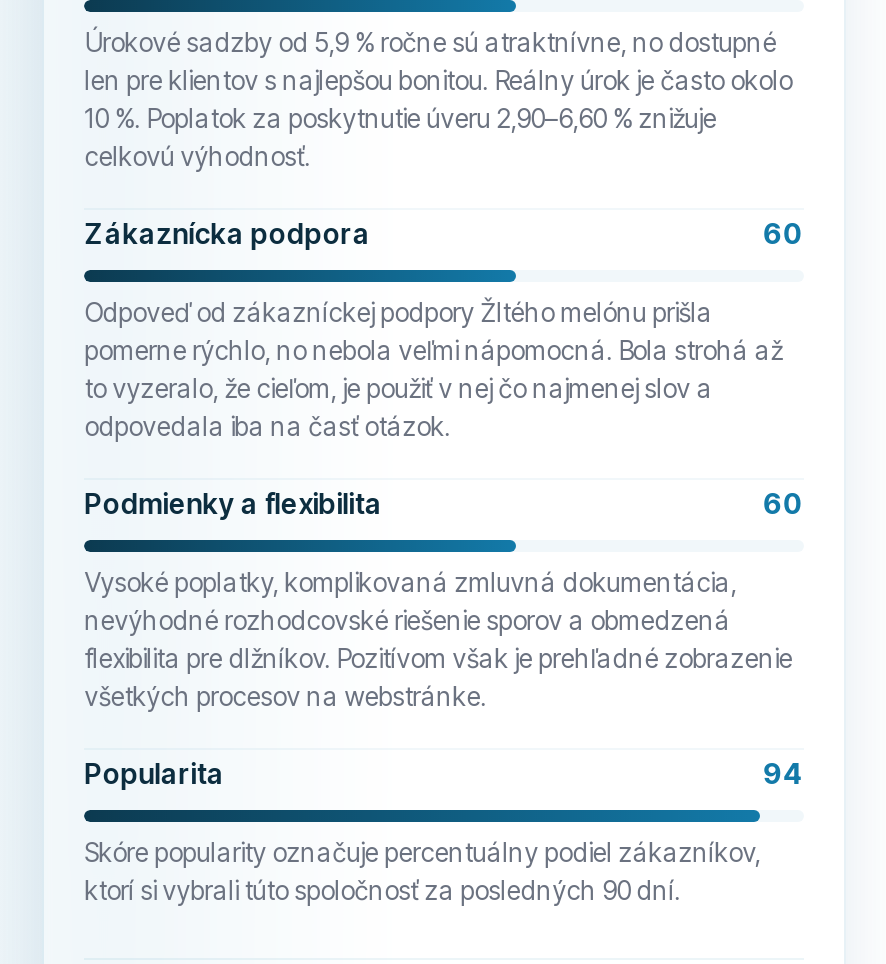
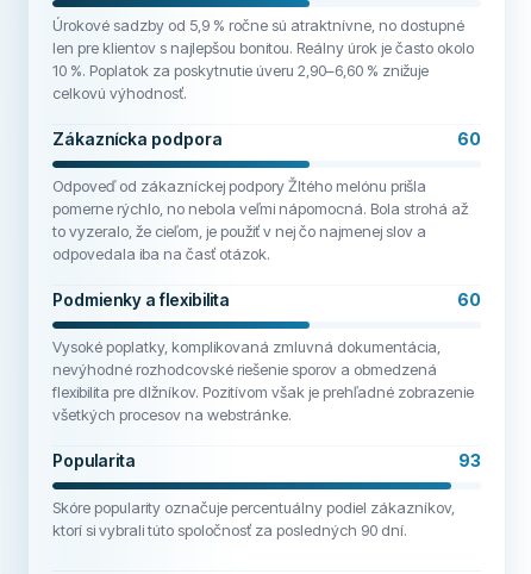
[763,756,803,790] 94 -> [458,450,481,470] 93

